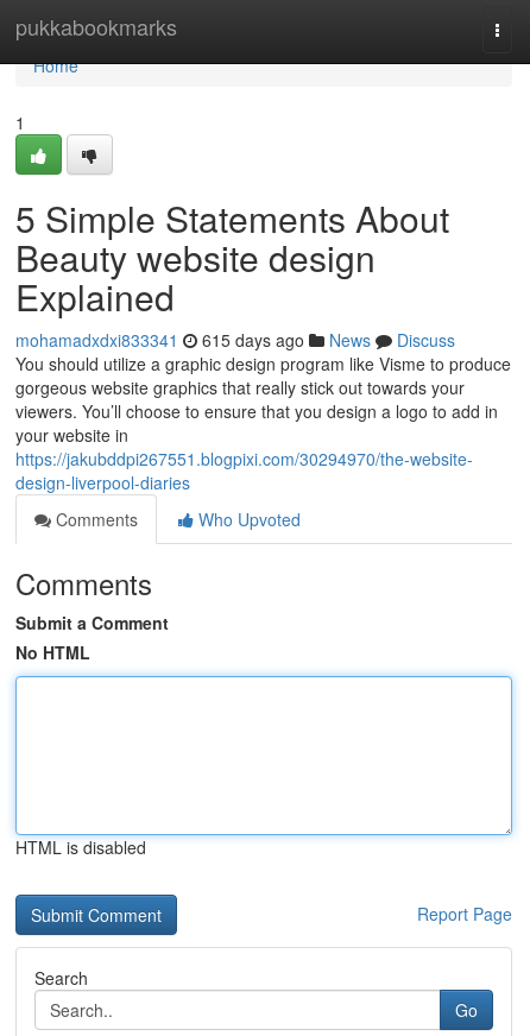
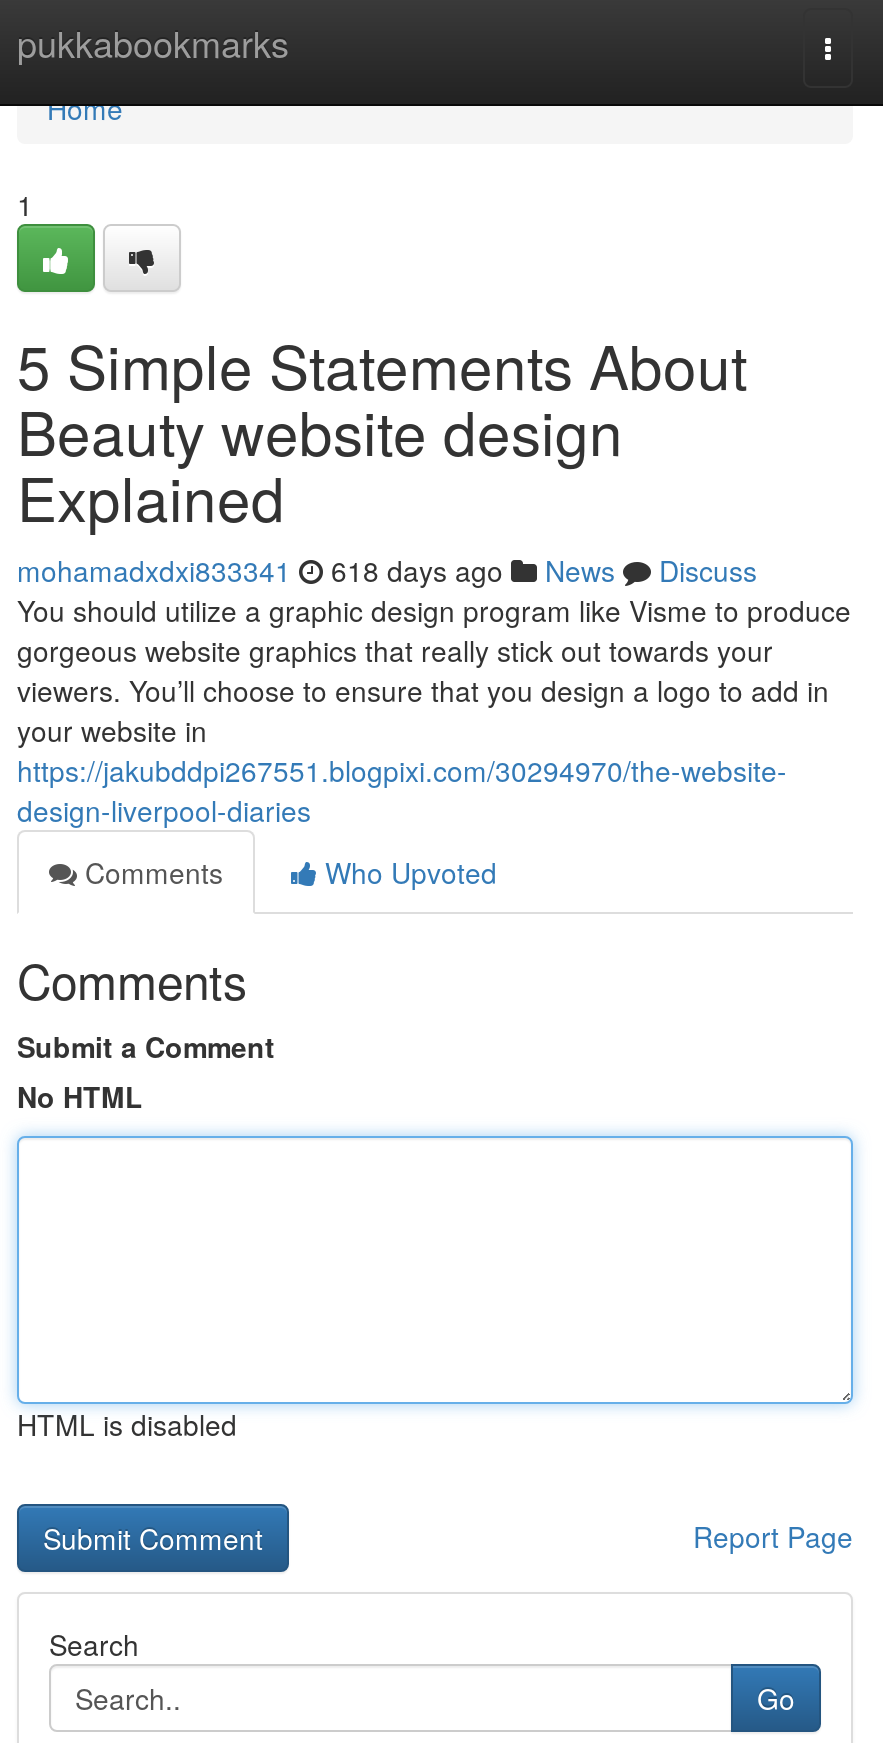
[15,328,455,352] mohamadxdxi833341 615 days ago News Discuss -> [17,550,757,590] mohamadxdxi833341 618 days ago News Discuss

